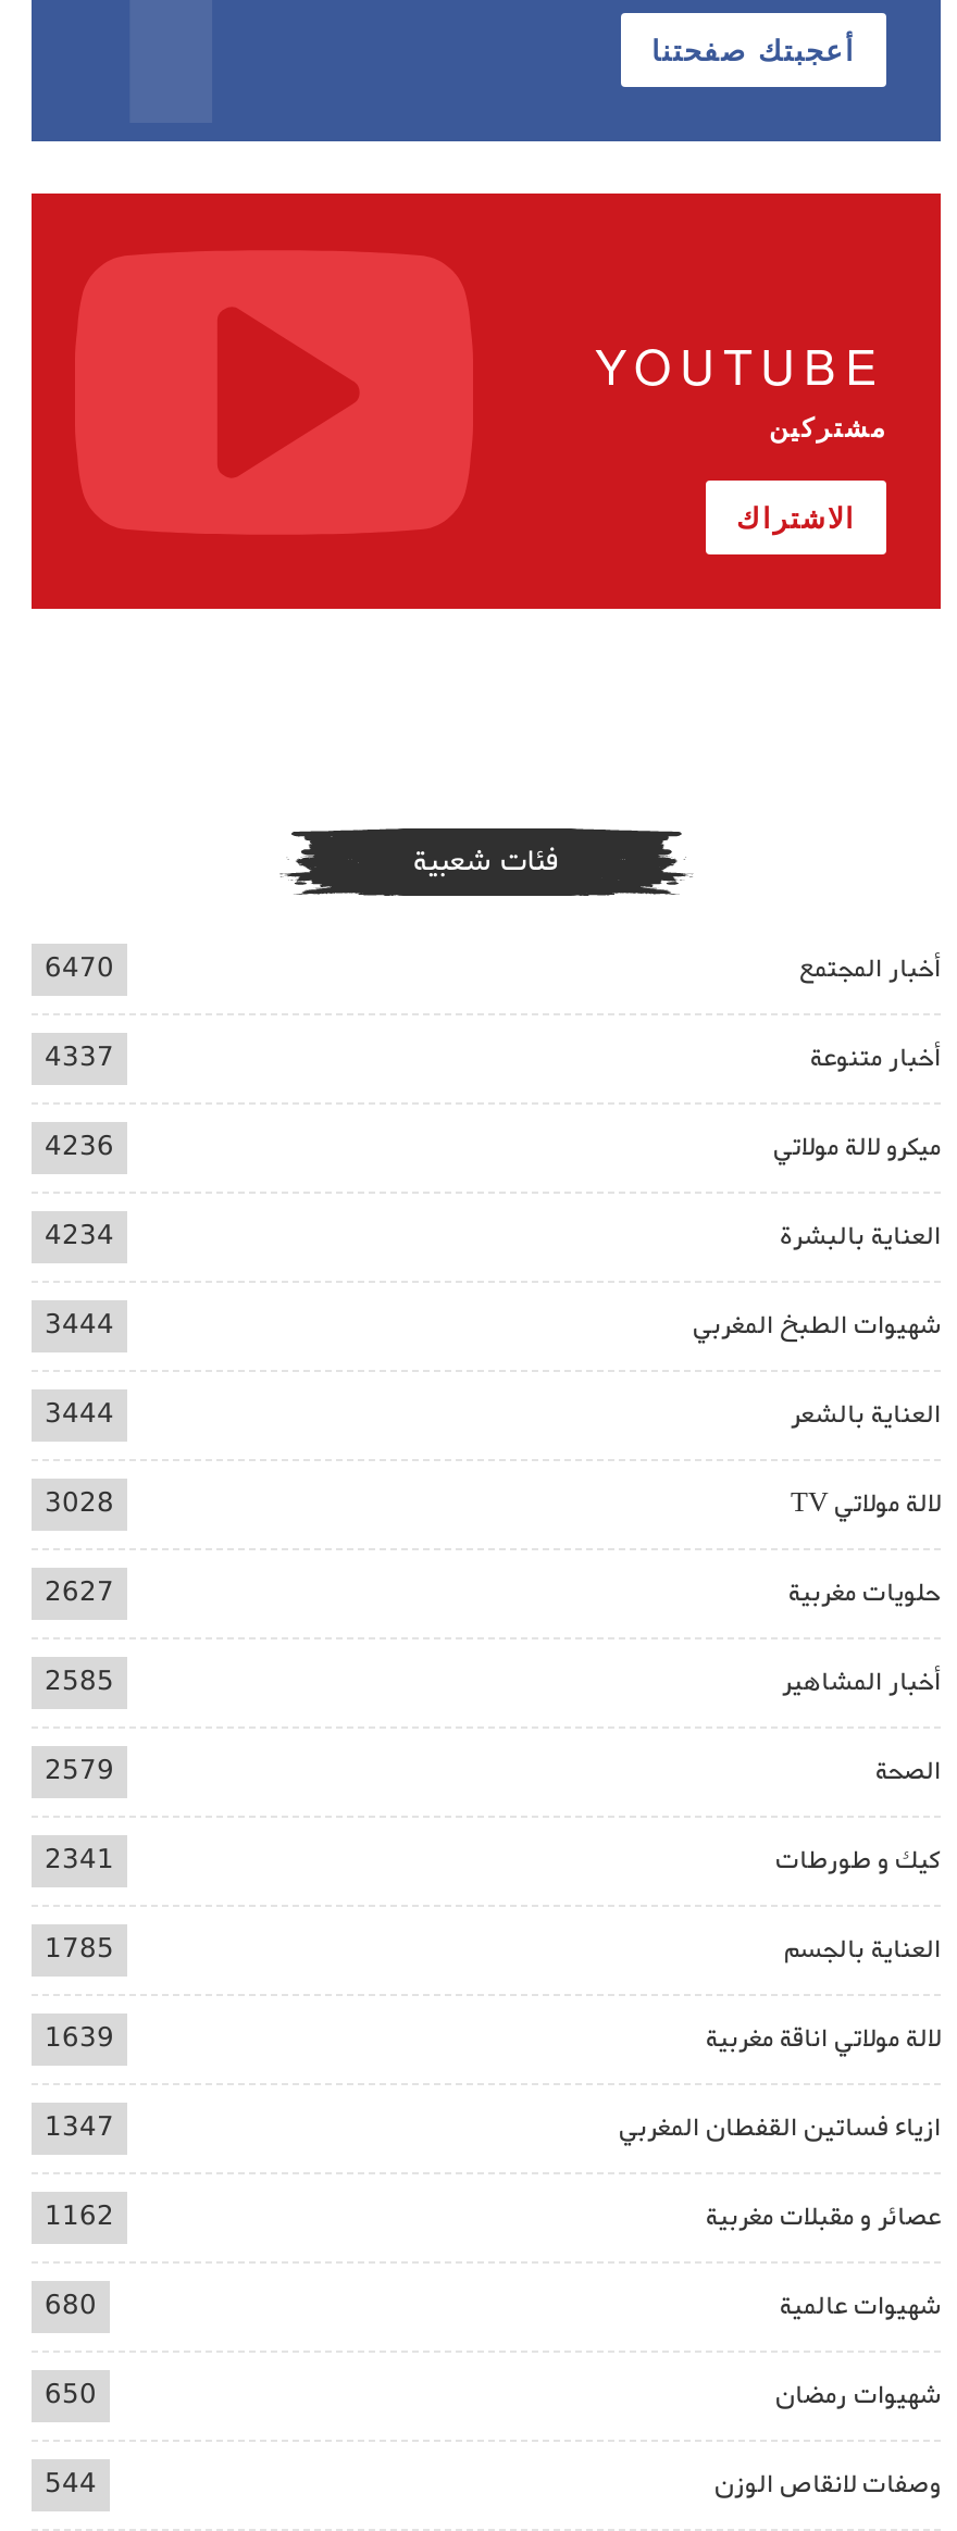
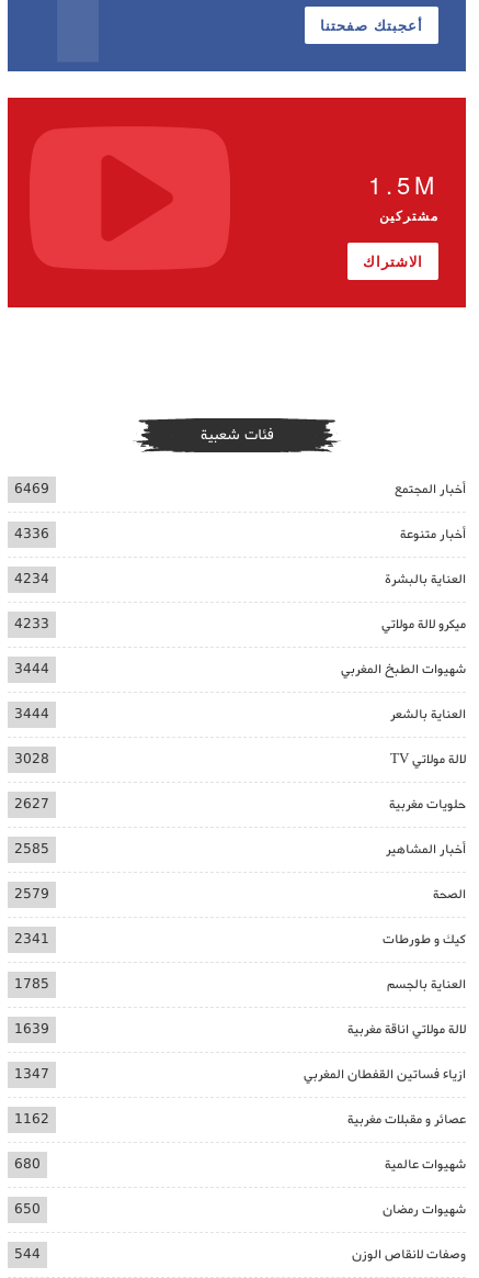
[595,331,886,398] YOUTUBE -> [368,167,438,201] 1.5M
[45,948,114,989] 6470 -> [14,479,49,499] 6469
[45,1037,114,1167] 4337 | 4236 -> [14,524,49,544] 4336
moved [773,1126,941,1167] -> [381,614,466,634]: ميكرو لالة مولاتي
moved [45,1215,941,1257] -> [14,569,466,589]: العناية بالبشرة | 4234
none -> [14,614,49,634] 4233

